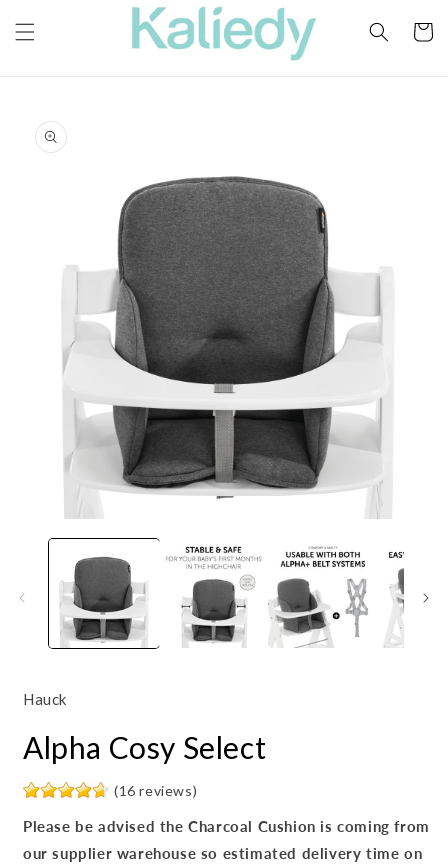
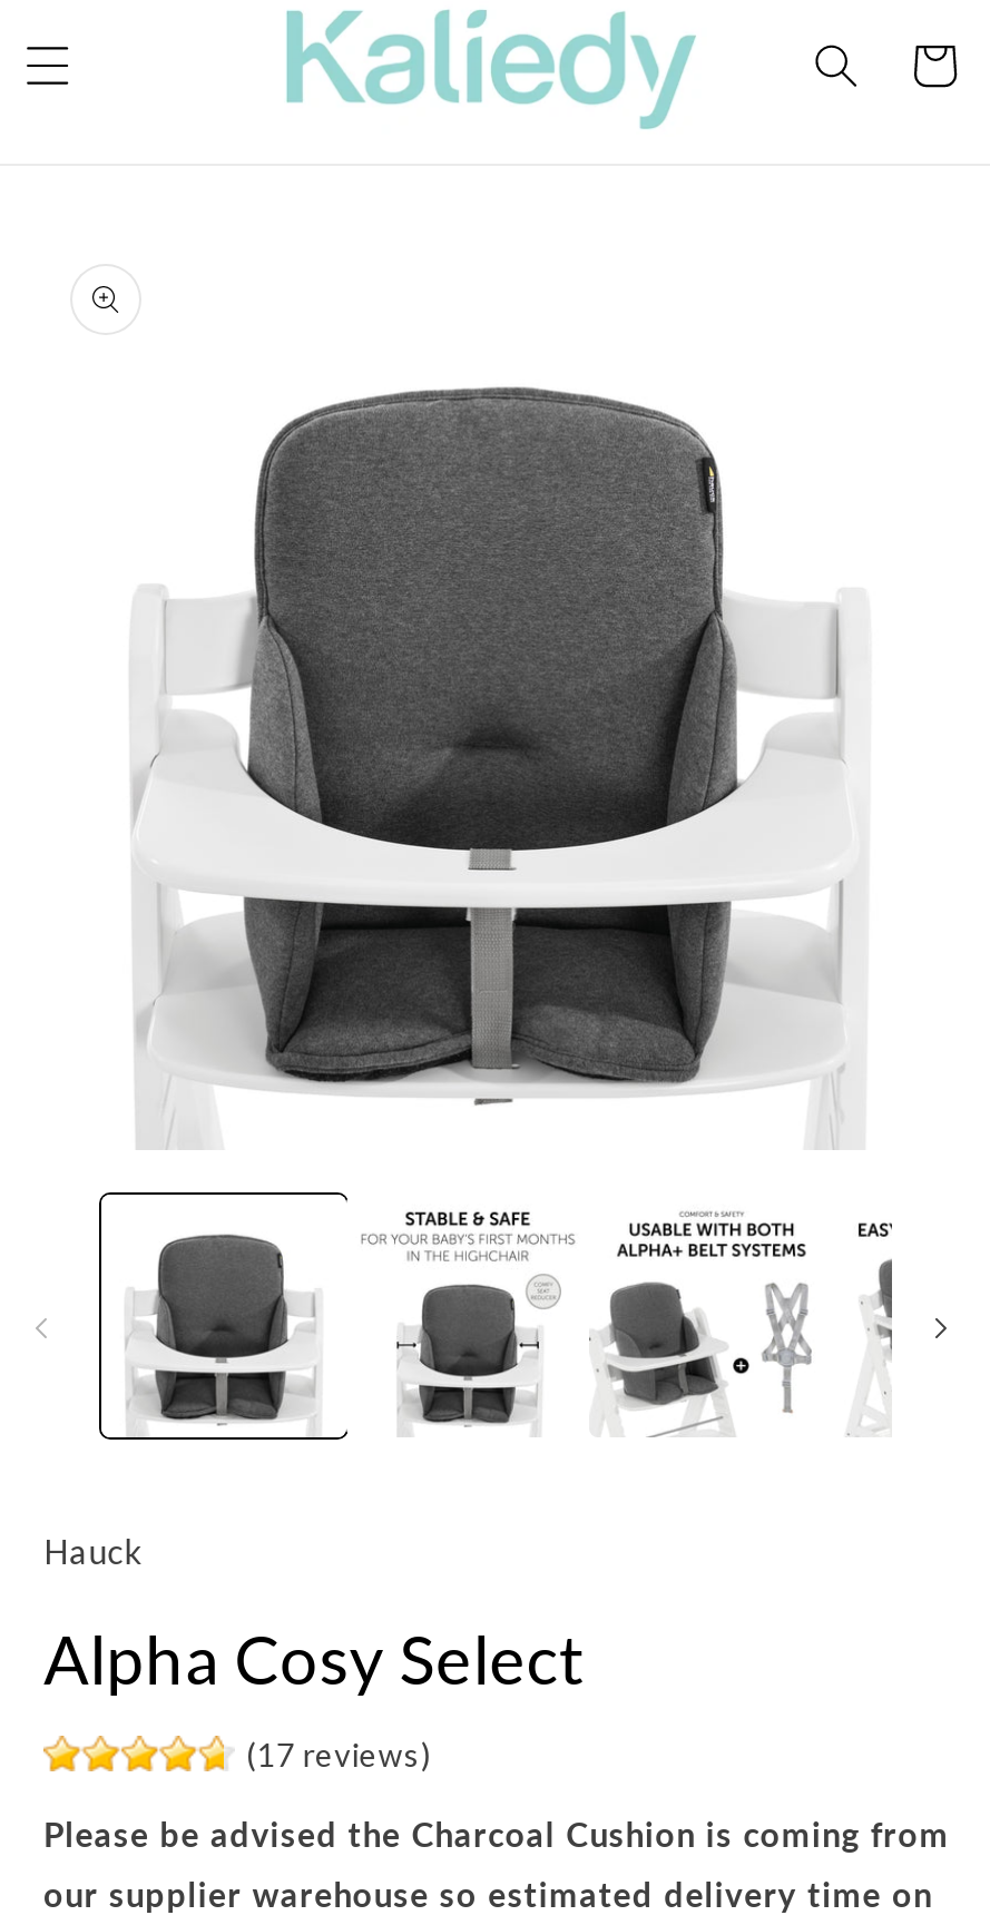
[114,782,197,799] (16 reviews) -> [246,1736,431,1774] (17 reviews)

